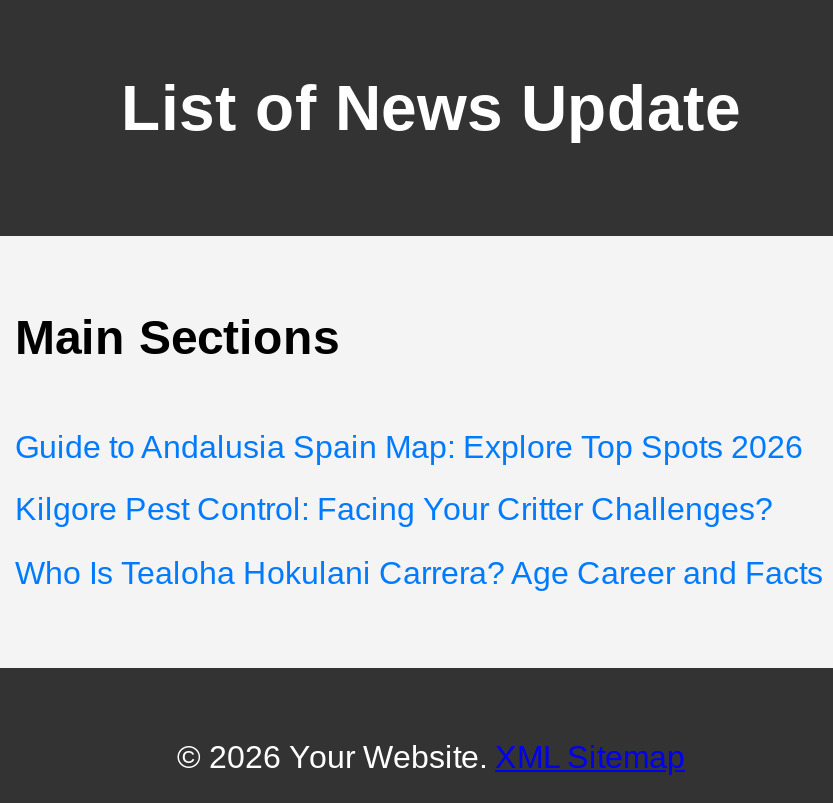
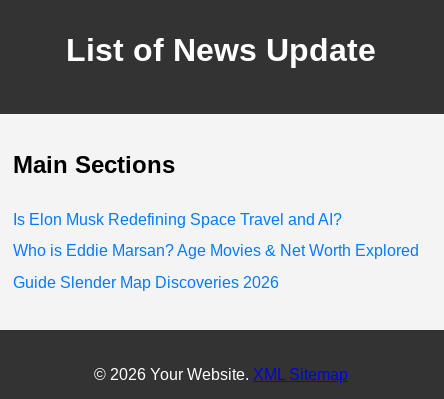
[15,430,803,464] Guide to Andalusia Spain Map: Explore Top Spots 2026 -> [13,211,342,228] Is Elon Musk Redefining Space Travel and AI?
[15,493,773,527] Kilgore Pest Control: Facing Your Critter Challenges? -> [13,242,419,259] Who is Eddie Marsan? Age Movies & Net Worth Explored
[15,555,823,589] Who Is Tealoha Hokulani Carrera? Age Career and Facts -> [13,274,279,291] Guide Slender Map Discoveries 2026

